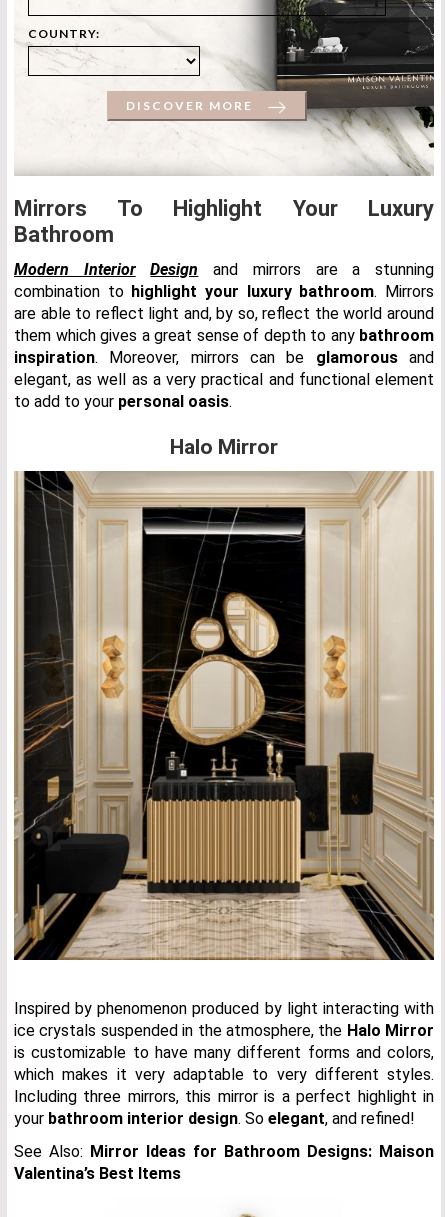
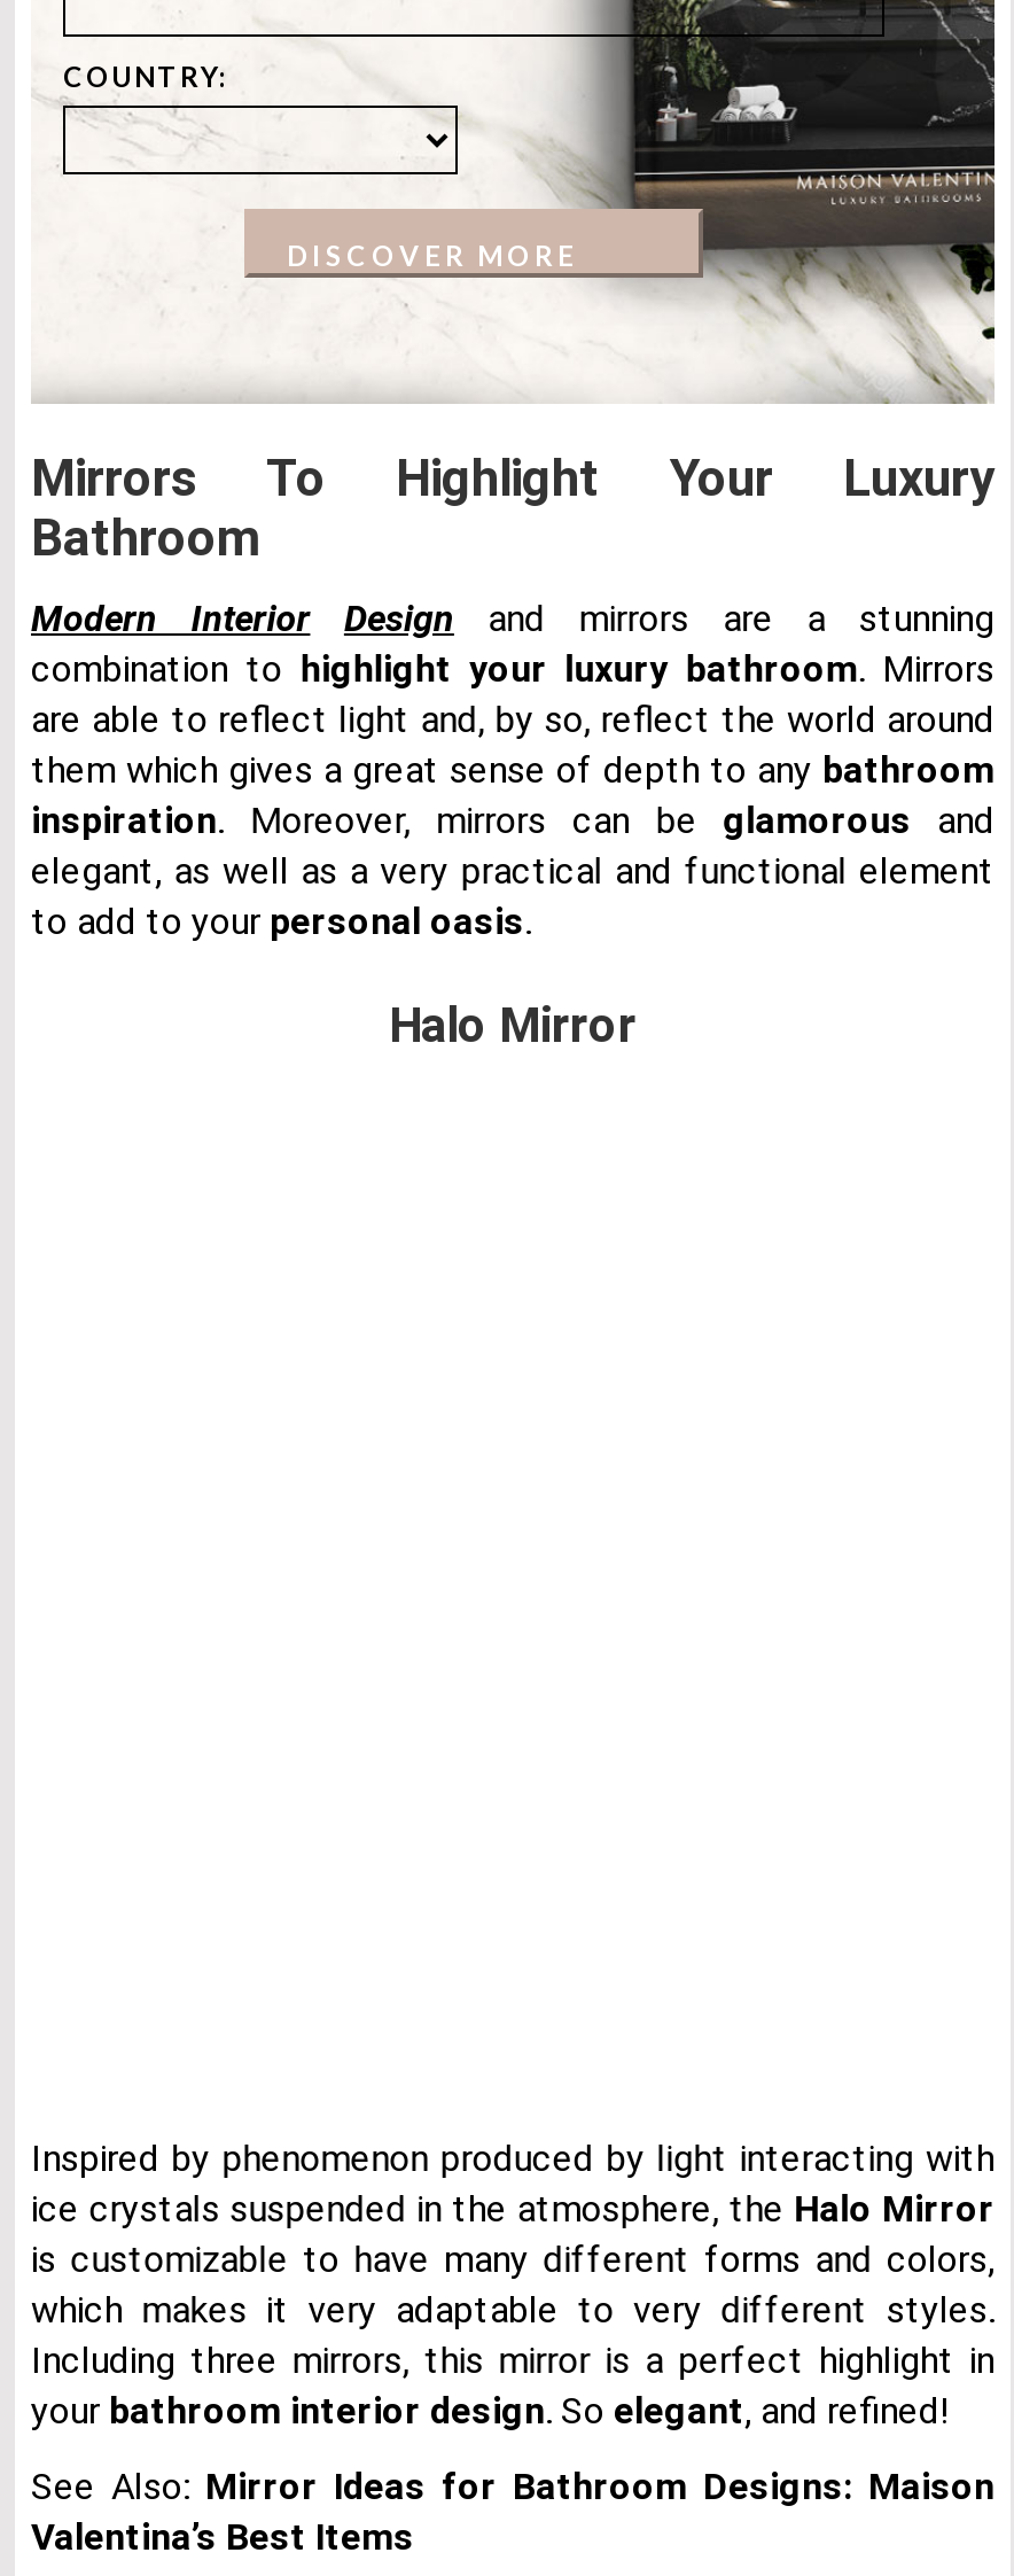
[13,470,435,961] [image] -> none

